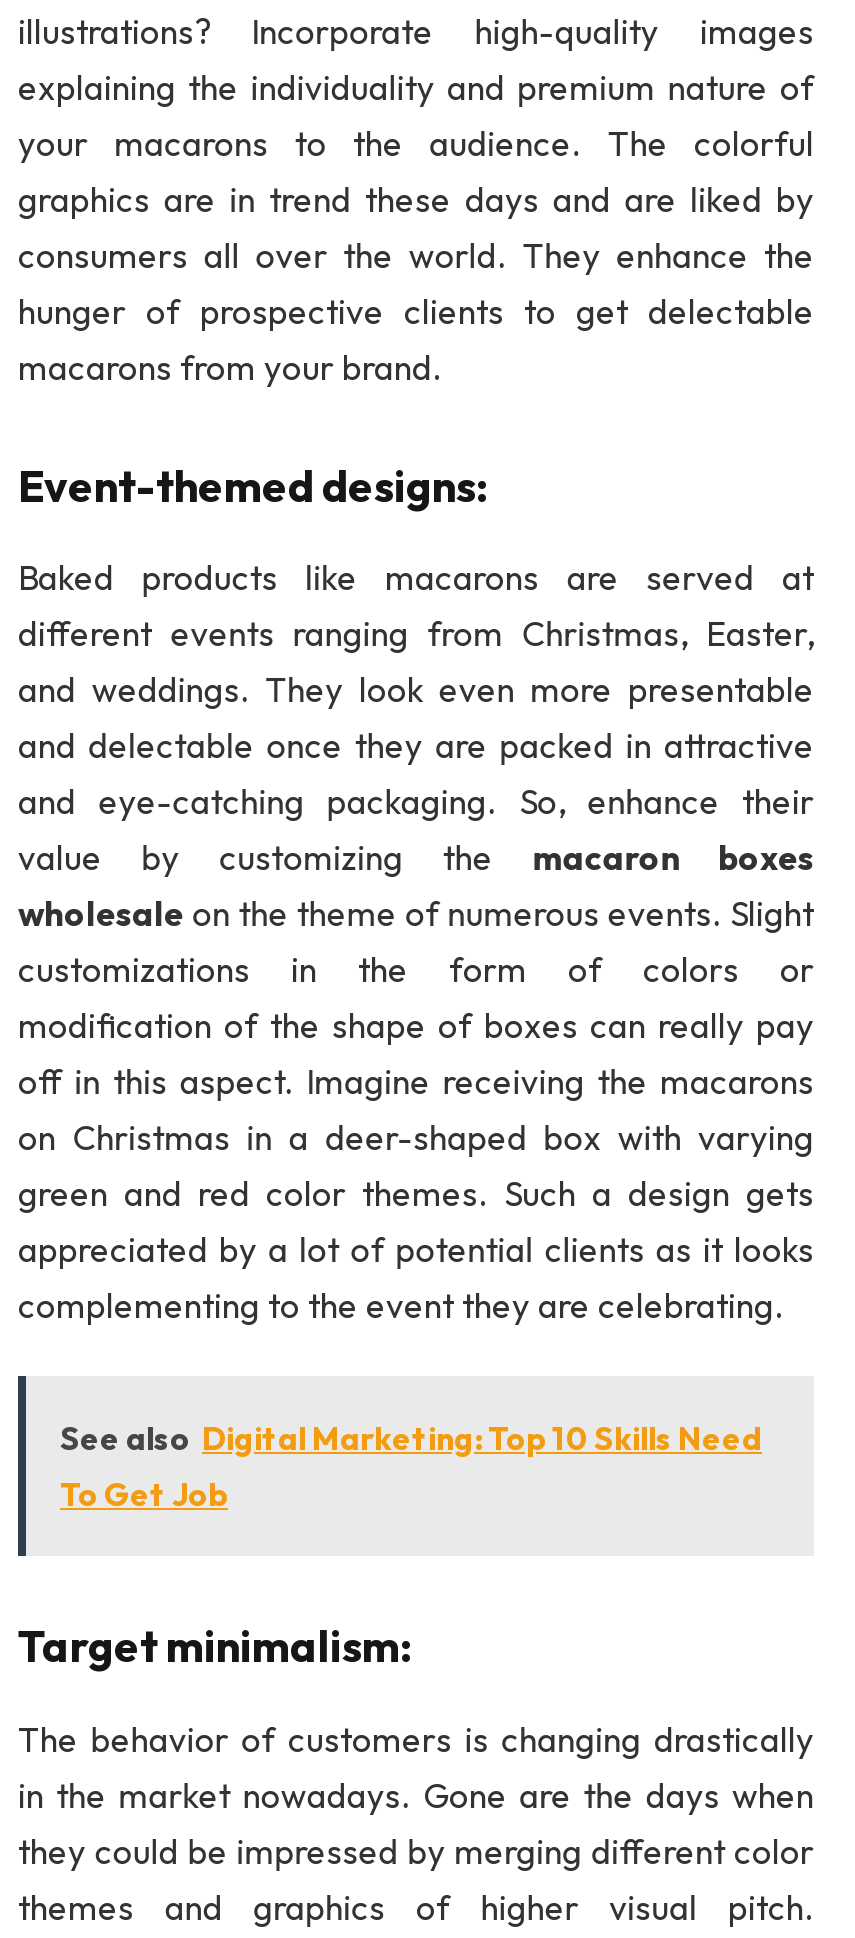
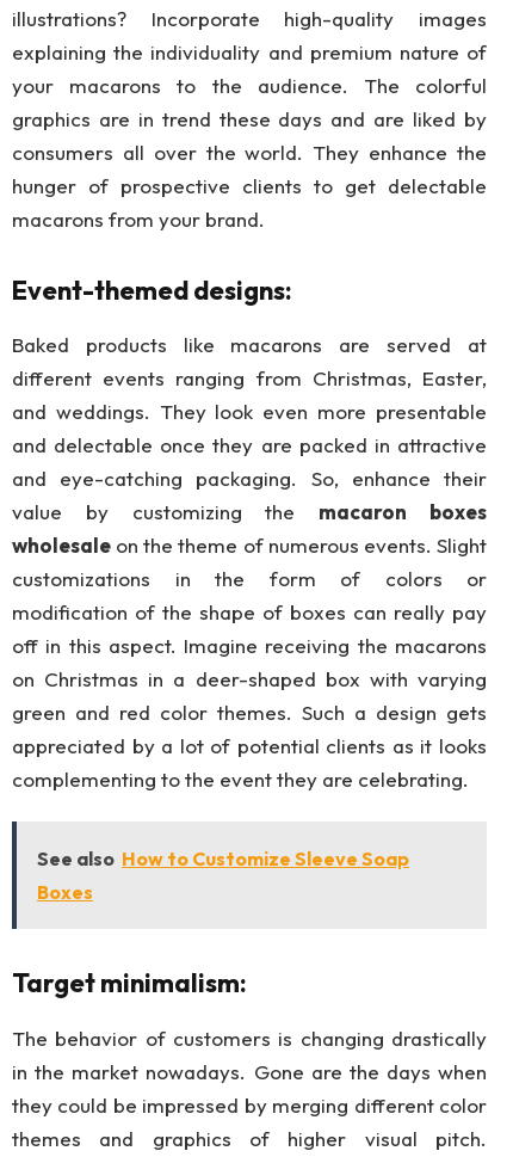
[60,1418,762,1514] See also Digital Marketing: Top 10 Skills Need | To Get Job -> [37,846,409,904] See also How to Customize Sleeve Soap | Boxes

